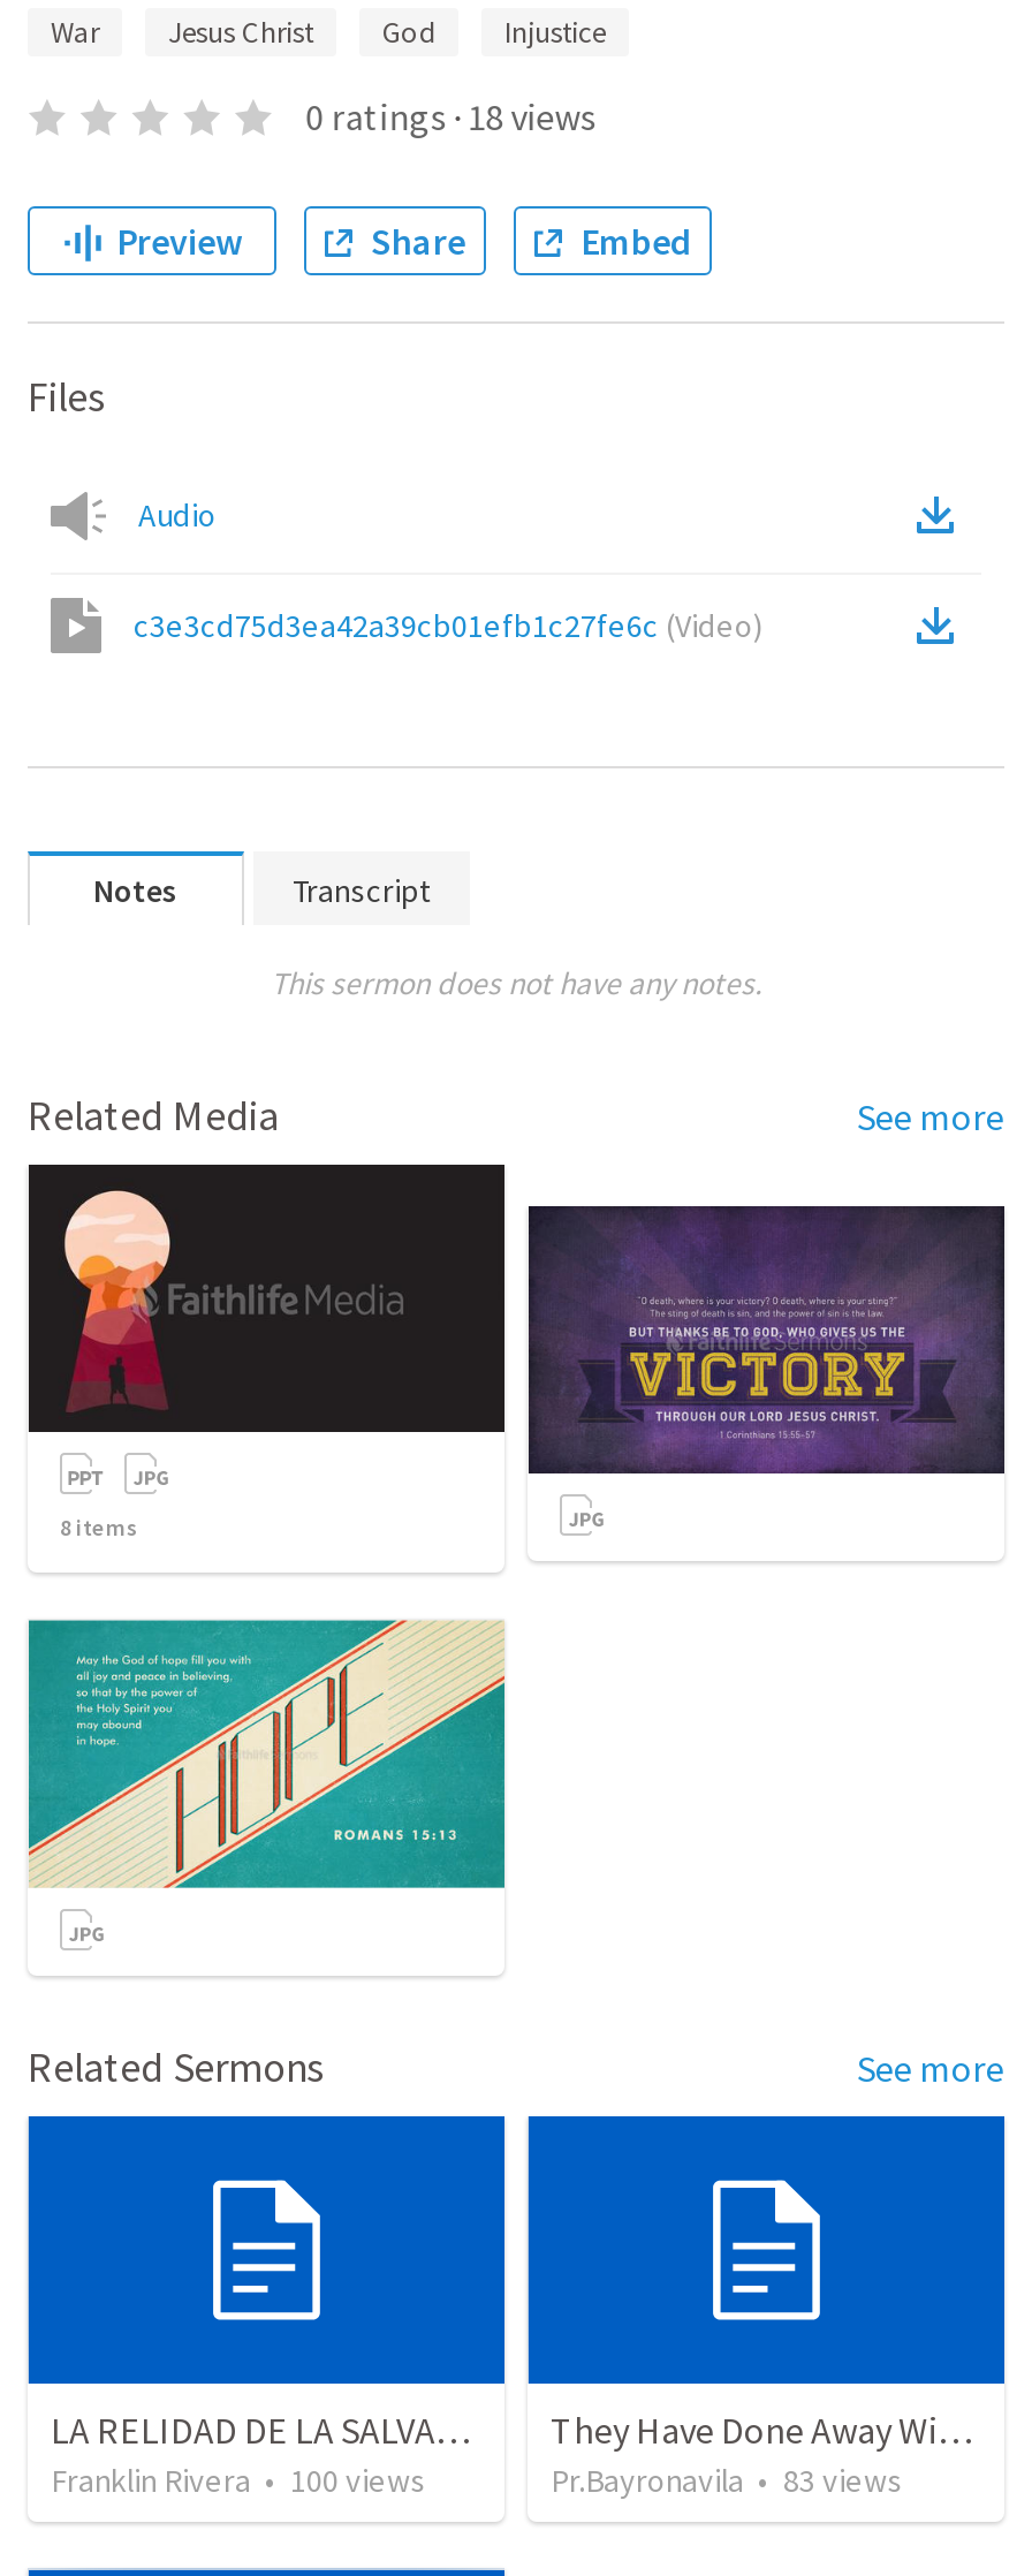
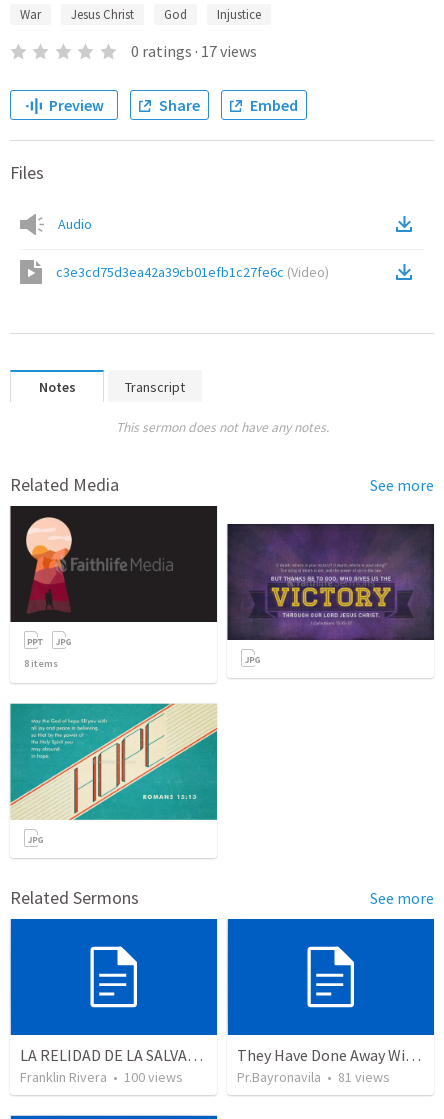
[306,93,596,139] 0 ratings · 18 views -> [131,41,257,61] 0 ratings · 17 views
[551,2460,903,2502] Pr.Bayronavila • 83 views -> [237,1068,390,1086] Pr.Bayronavila • 81 views

